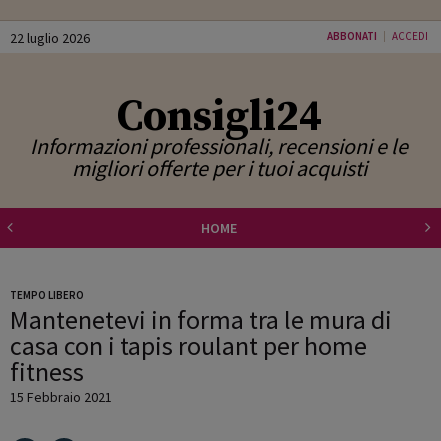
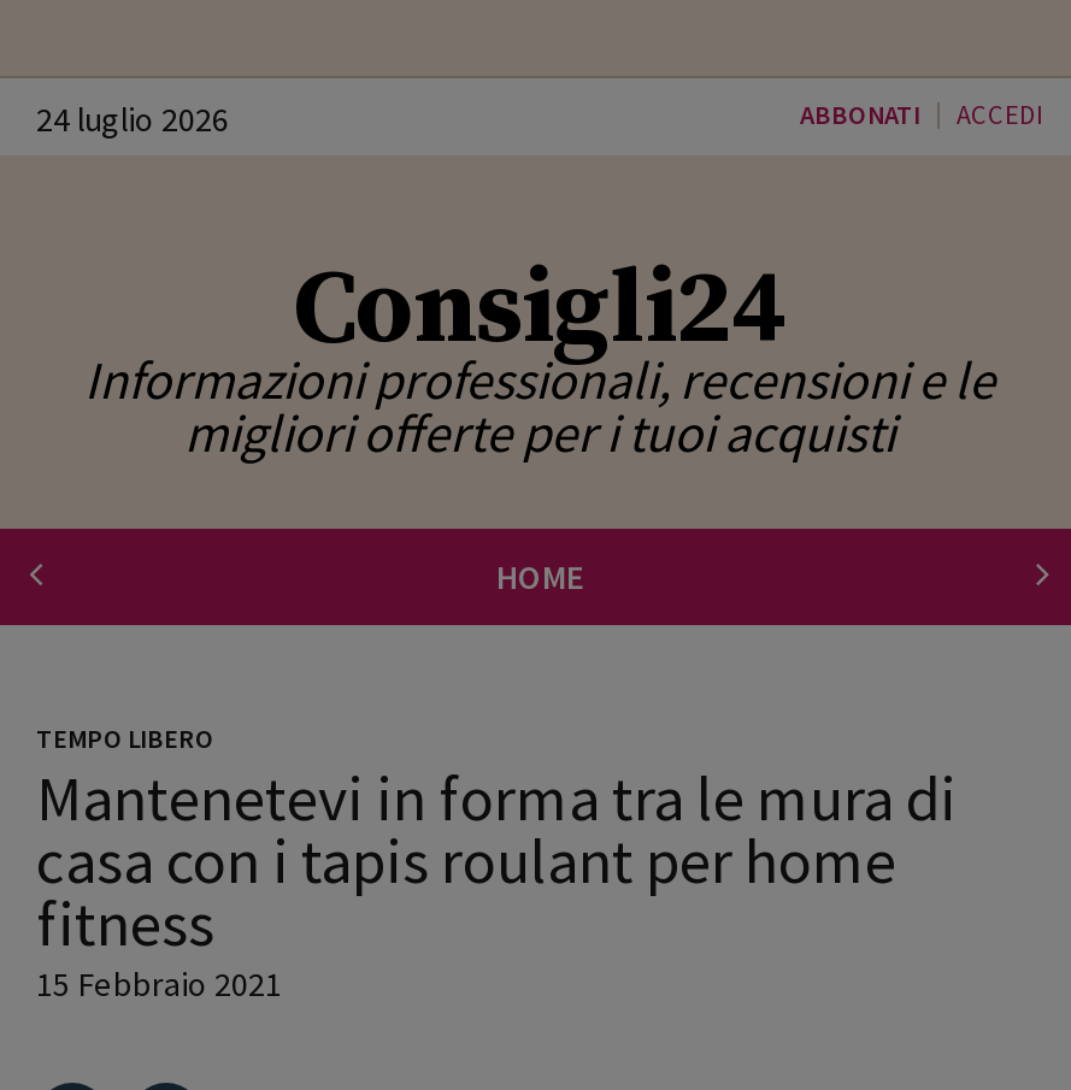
[10,29,90,47] 22 luglio 2026 -> [36,98,229,141] 24 luglio 2026

